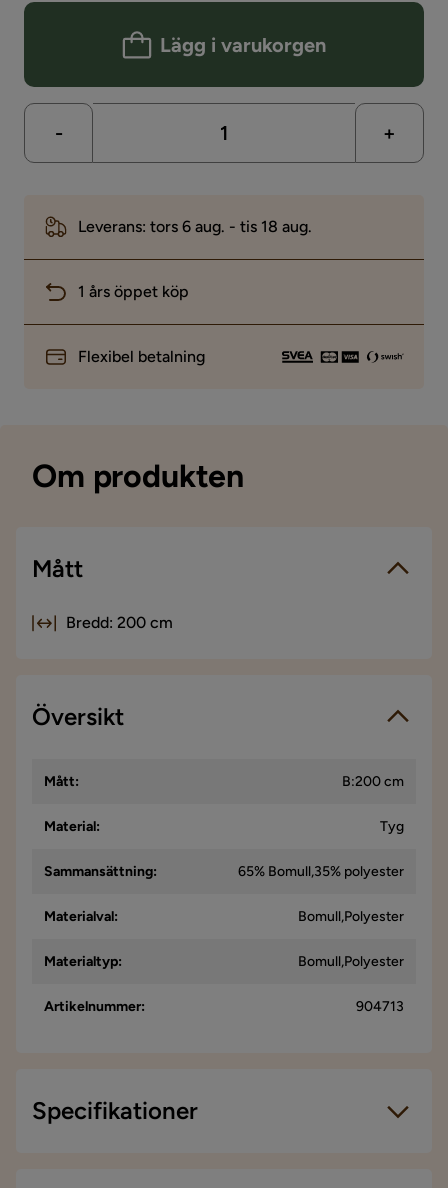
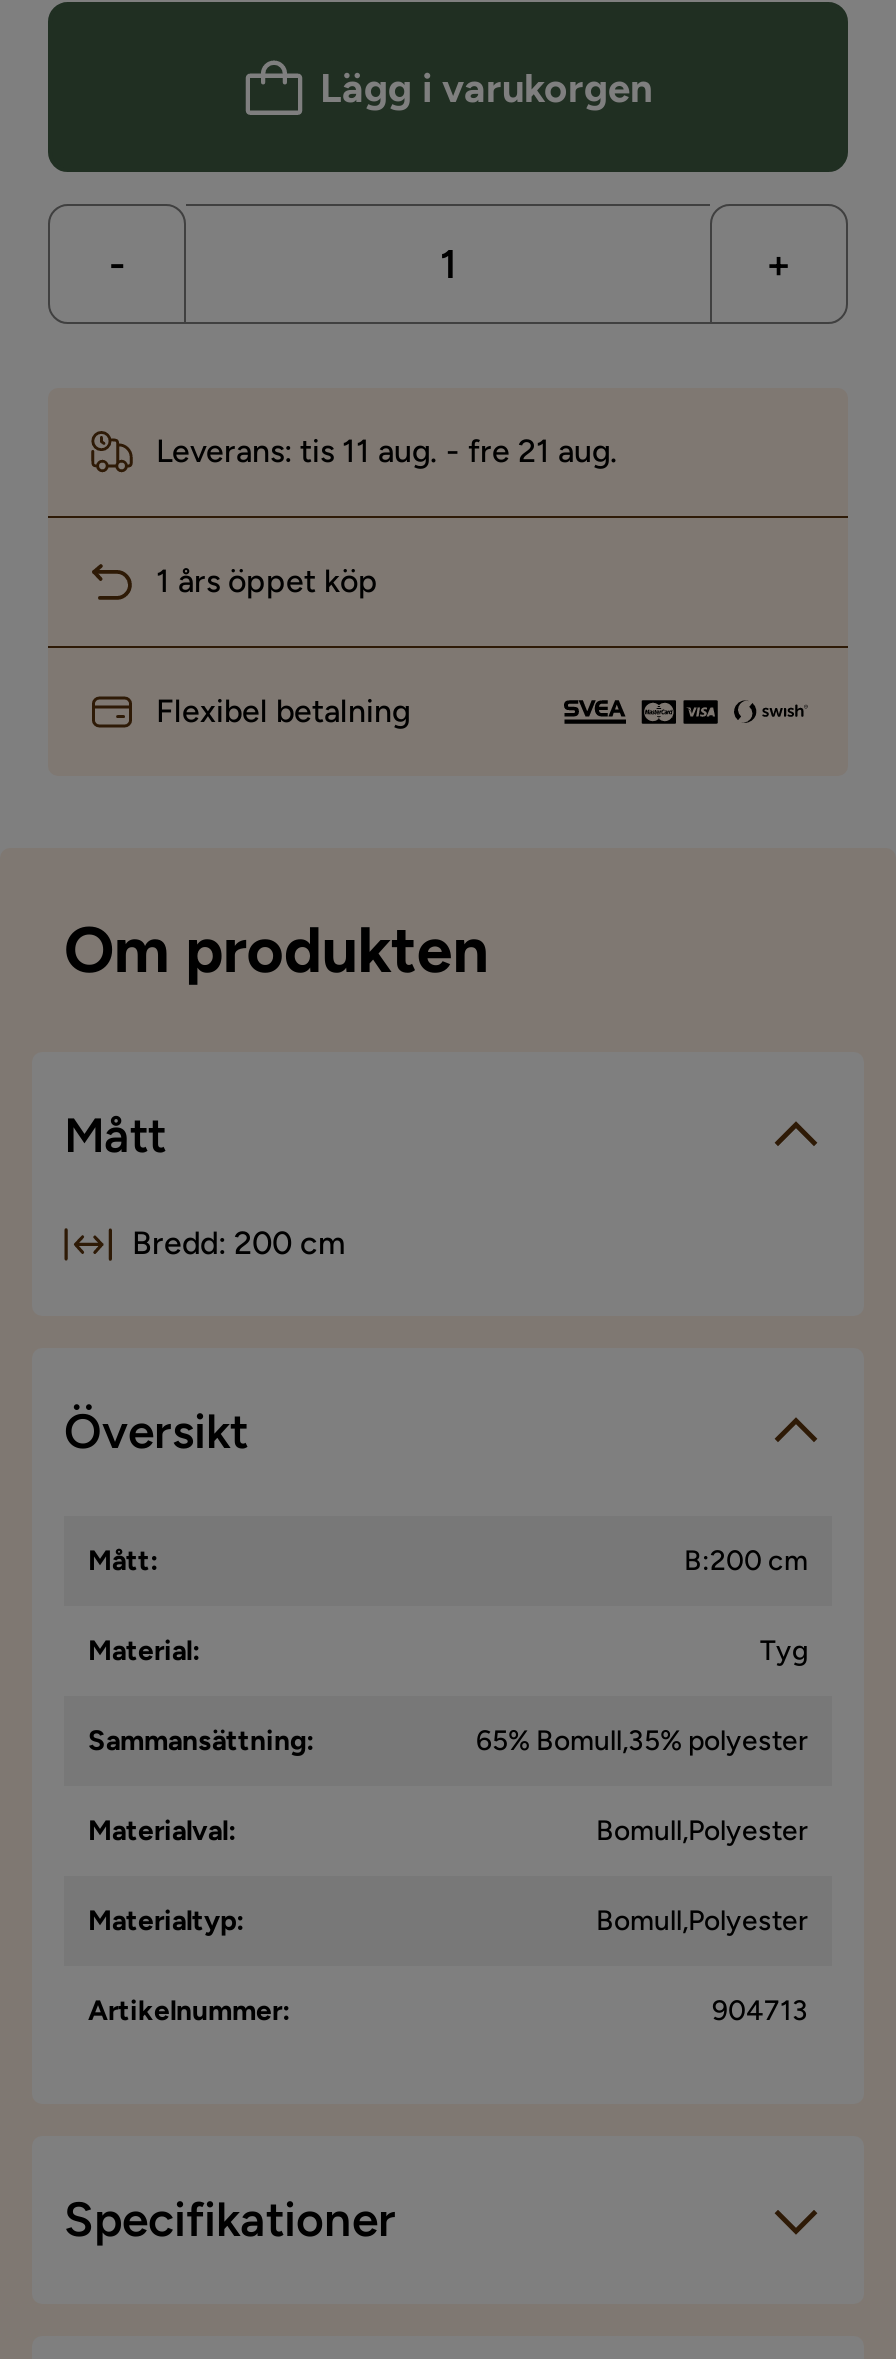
[78,217,312,236] Leverans: tors 6 aug. - tis 18 aug. -> [156,432,618,470] Leverans: tis 11 aug. - fre 21 aug.

